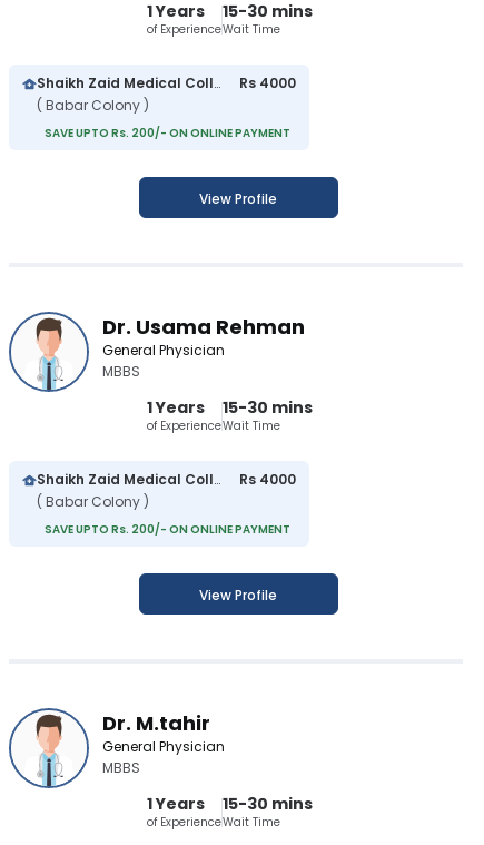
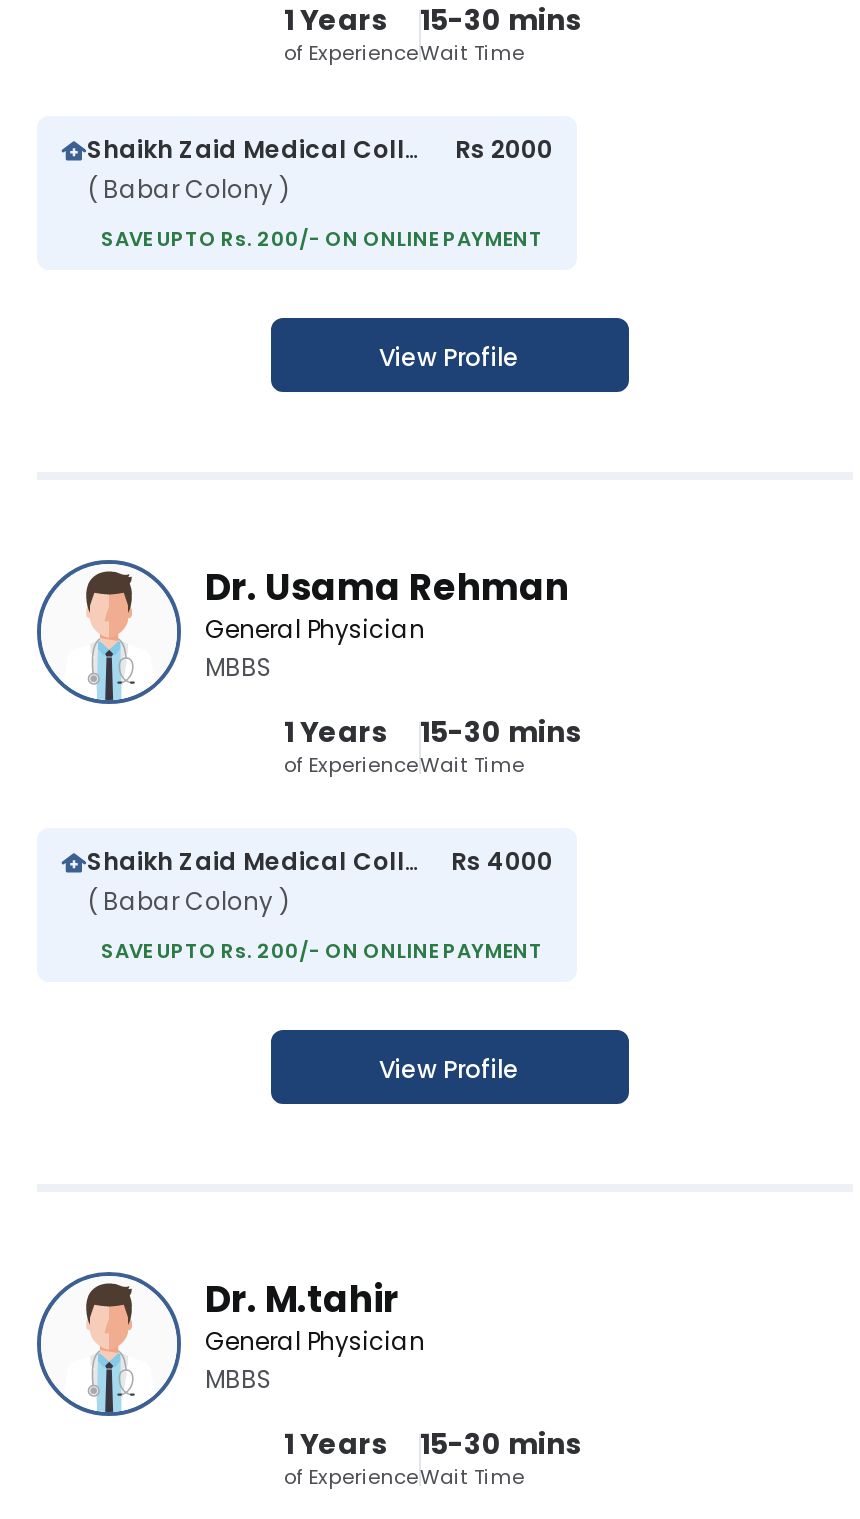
[239,74,296,93] Rs 4000 -> [455,132,553,166] Rs 2000

